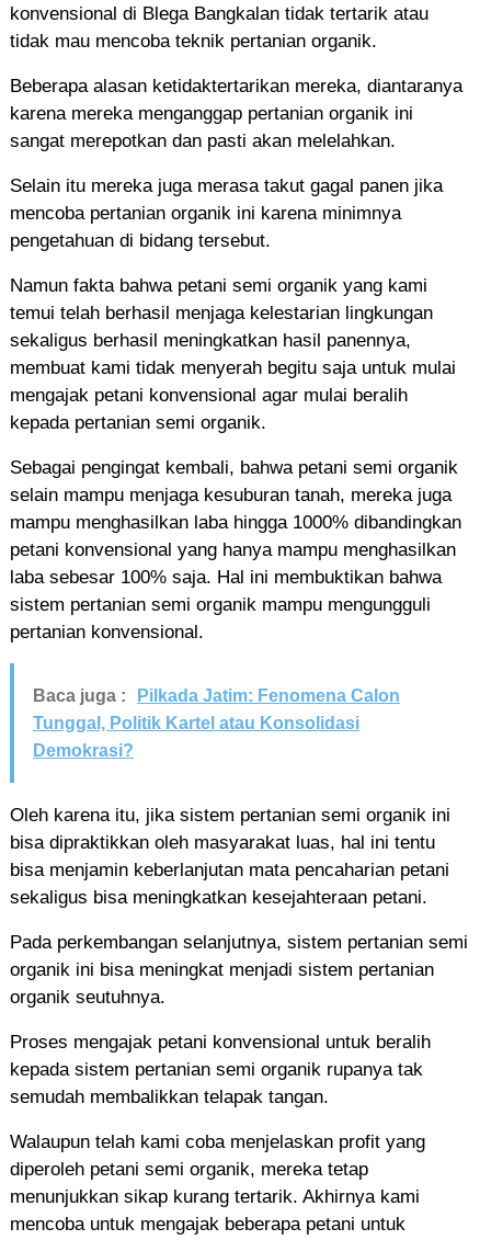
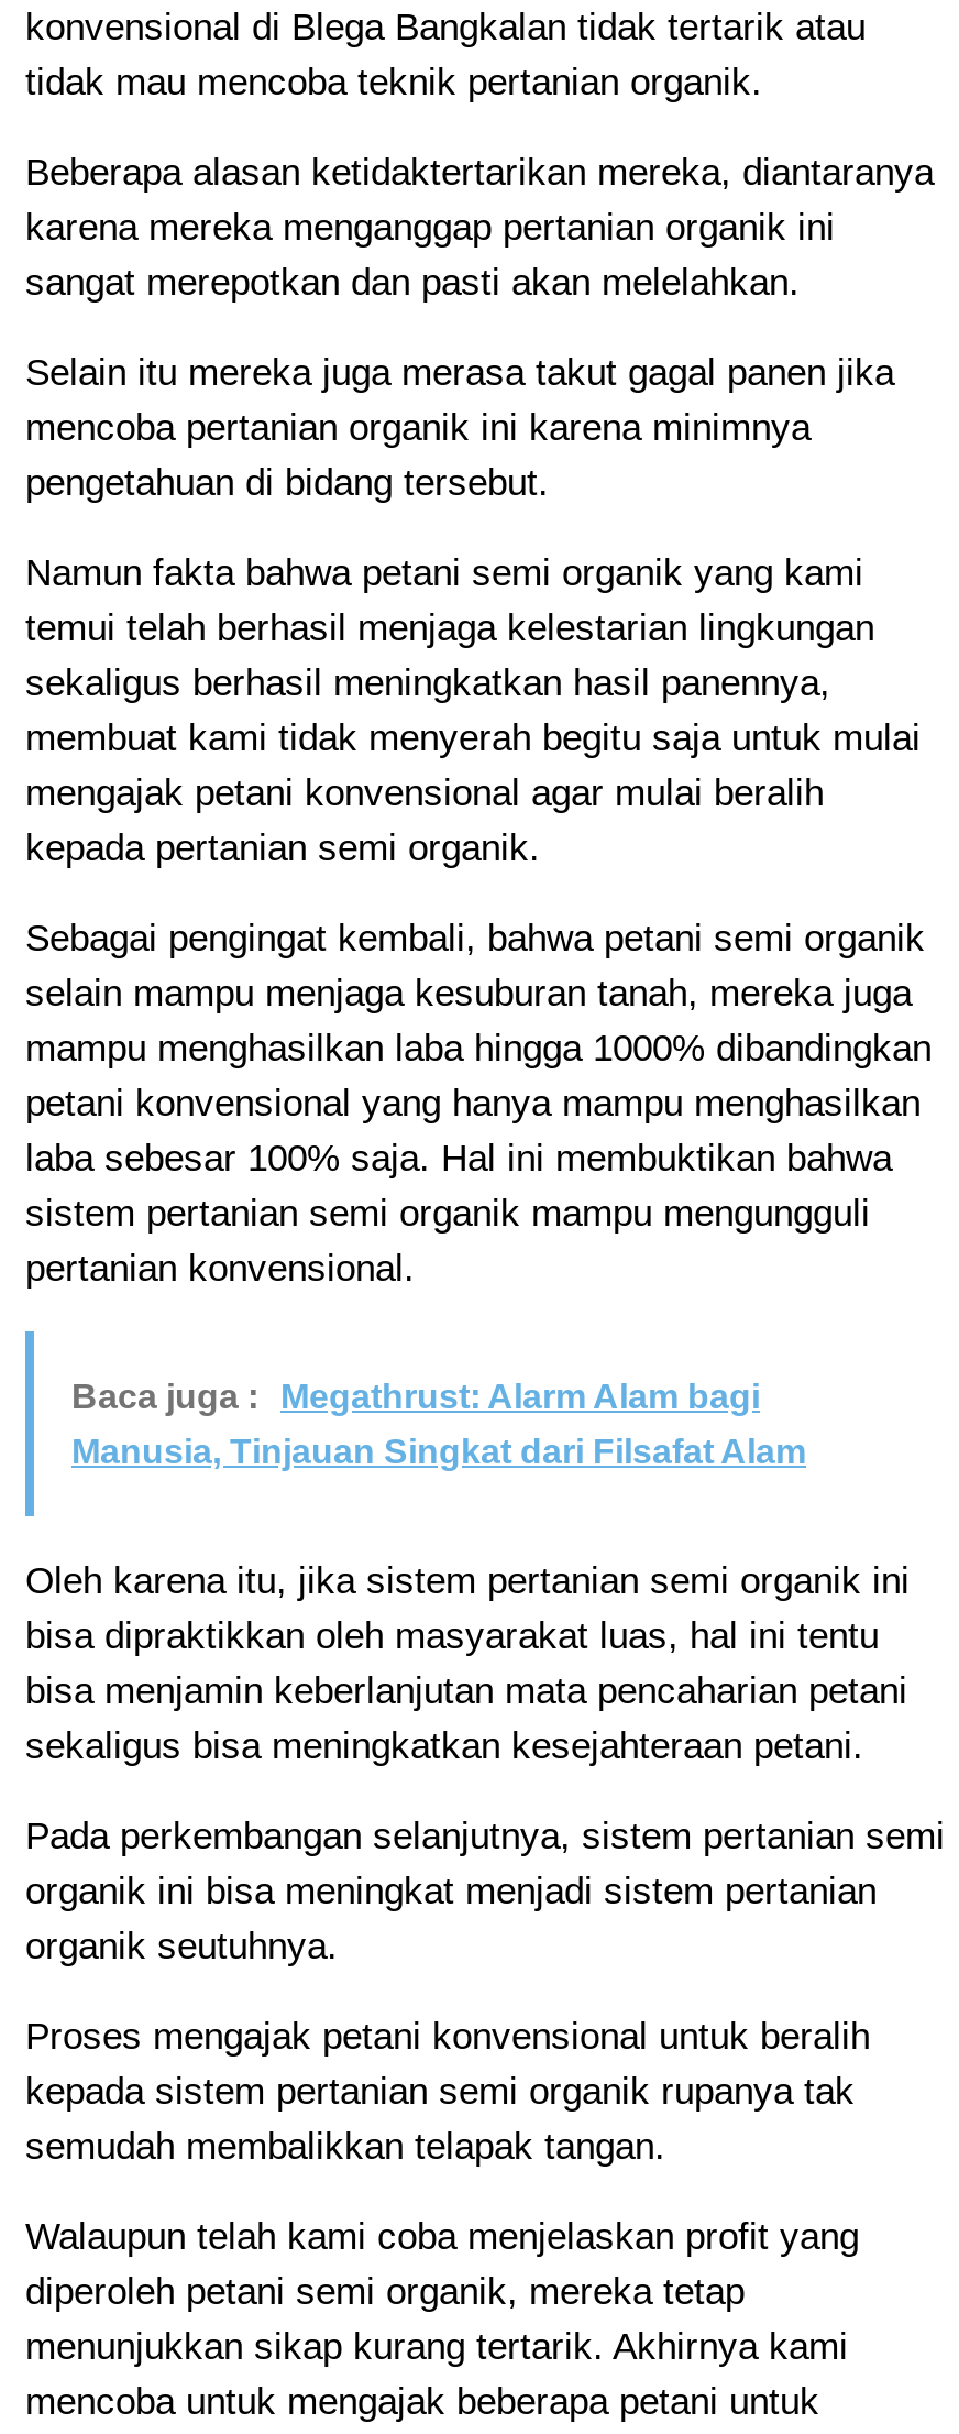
[33,686,400,760] Baca juga : Pilkada Jatim: Fenomena Calon | Tunggal, Politik Kartel atau Konsolidasi | Demokrasi? -> [71,1378,806,1470] Baca juga : Megathrust: Alarm Alam bagi | Manusia, Tinjauan Singkat dari Filsafat Alam

